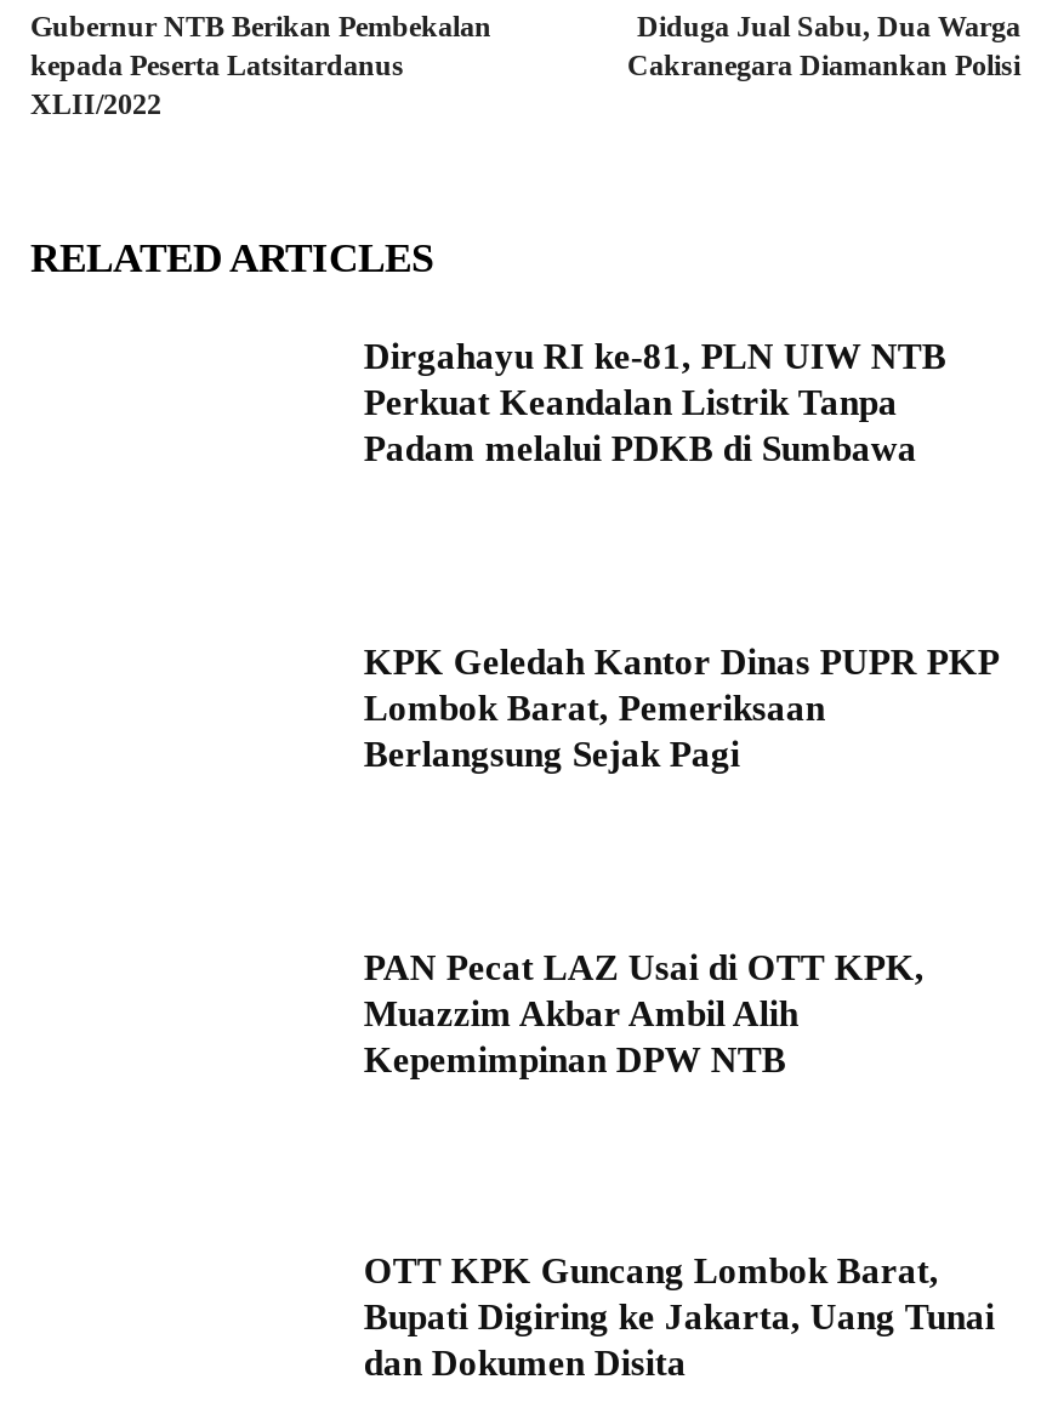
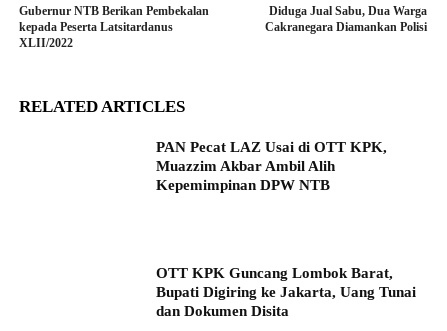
[364,338,946,469] Dirgahayu RI ke-81, PLN UIW NTB | Perkuat Keandalan Listrik Tanpa | Padam melalui PDKB di Sumbawa -> none
[364,643,1000,774] KPK Geledah Kantor Dinas PUPR PKP | Lombok Barat, Pemeriksaan | Berlangsung Sejak Pagi -> none

